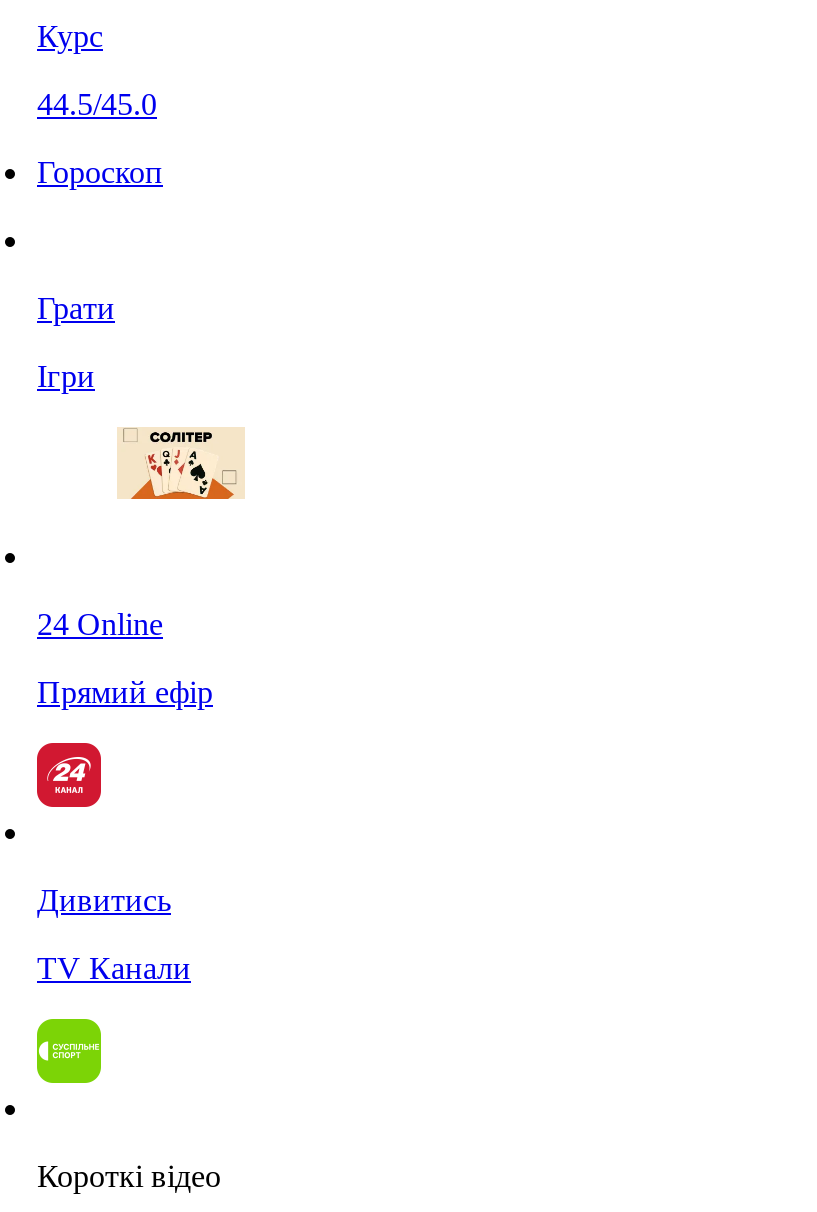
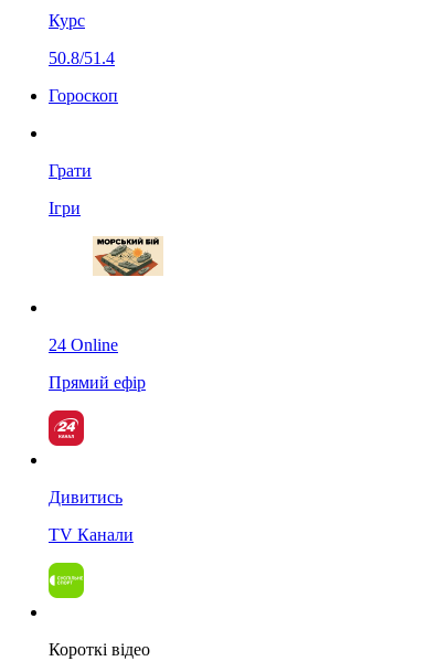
[37,87,157,121] 44.5/45.0 -> [49,49,115,67] 50.8/51.4
[123,431,237,501] [image] -> [94,237,160,277] [image]

